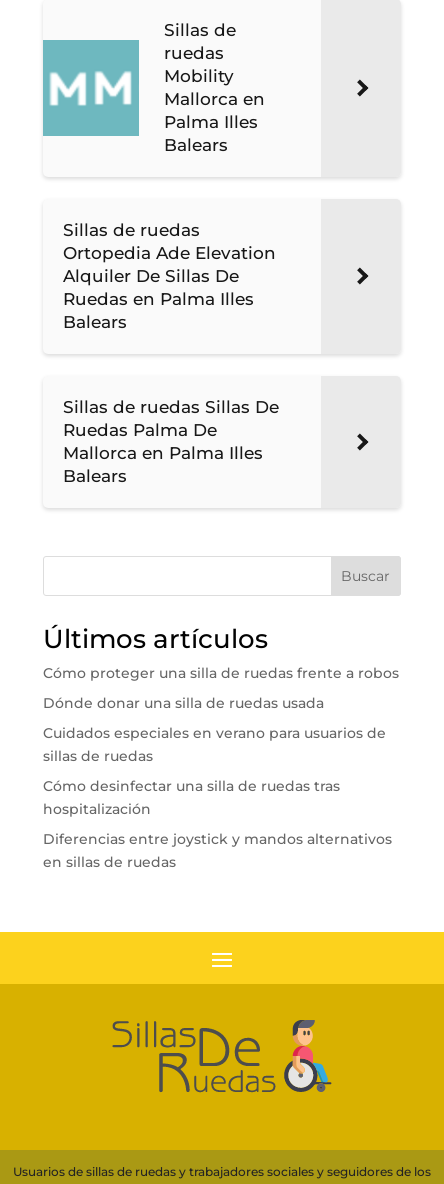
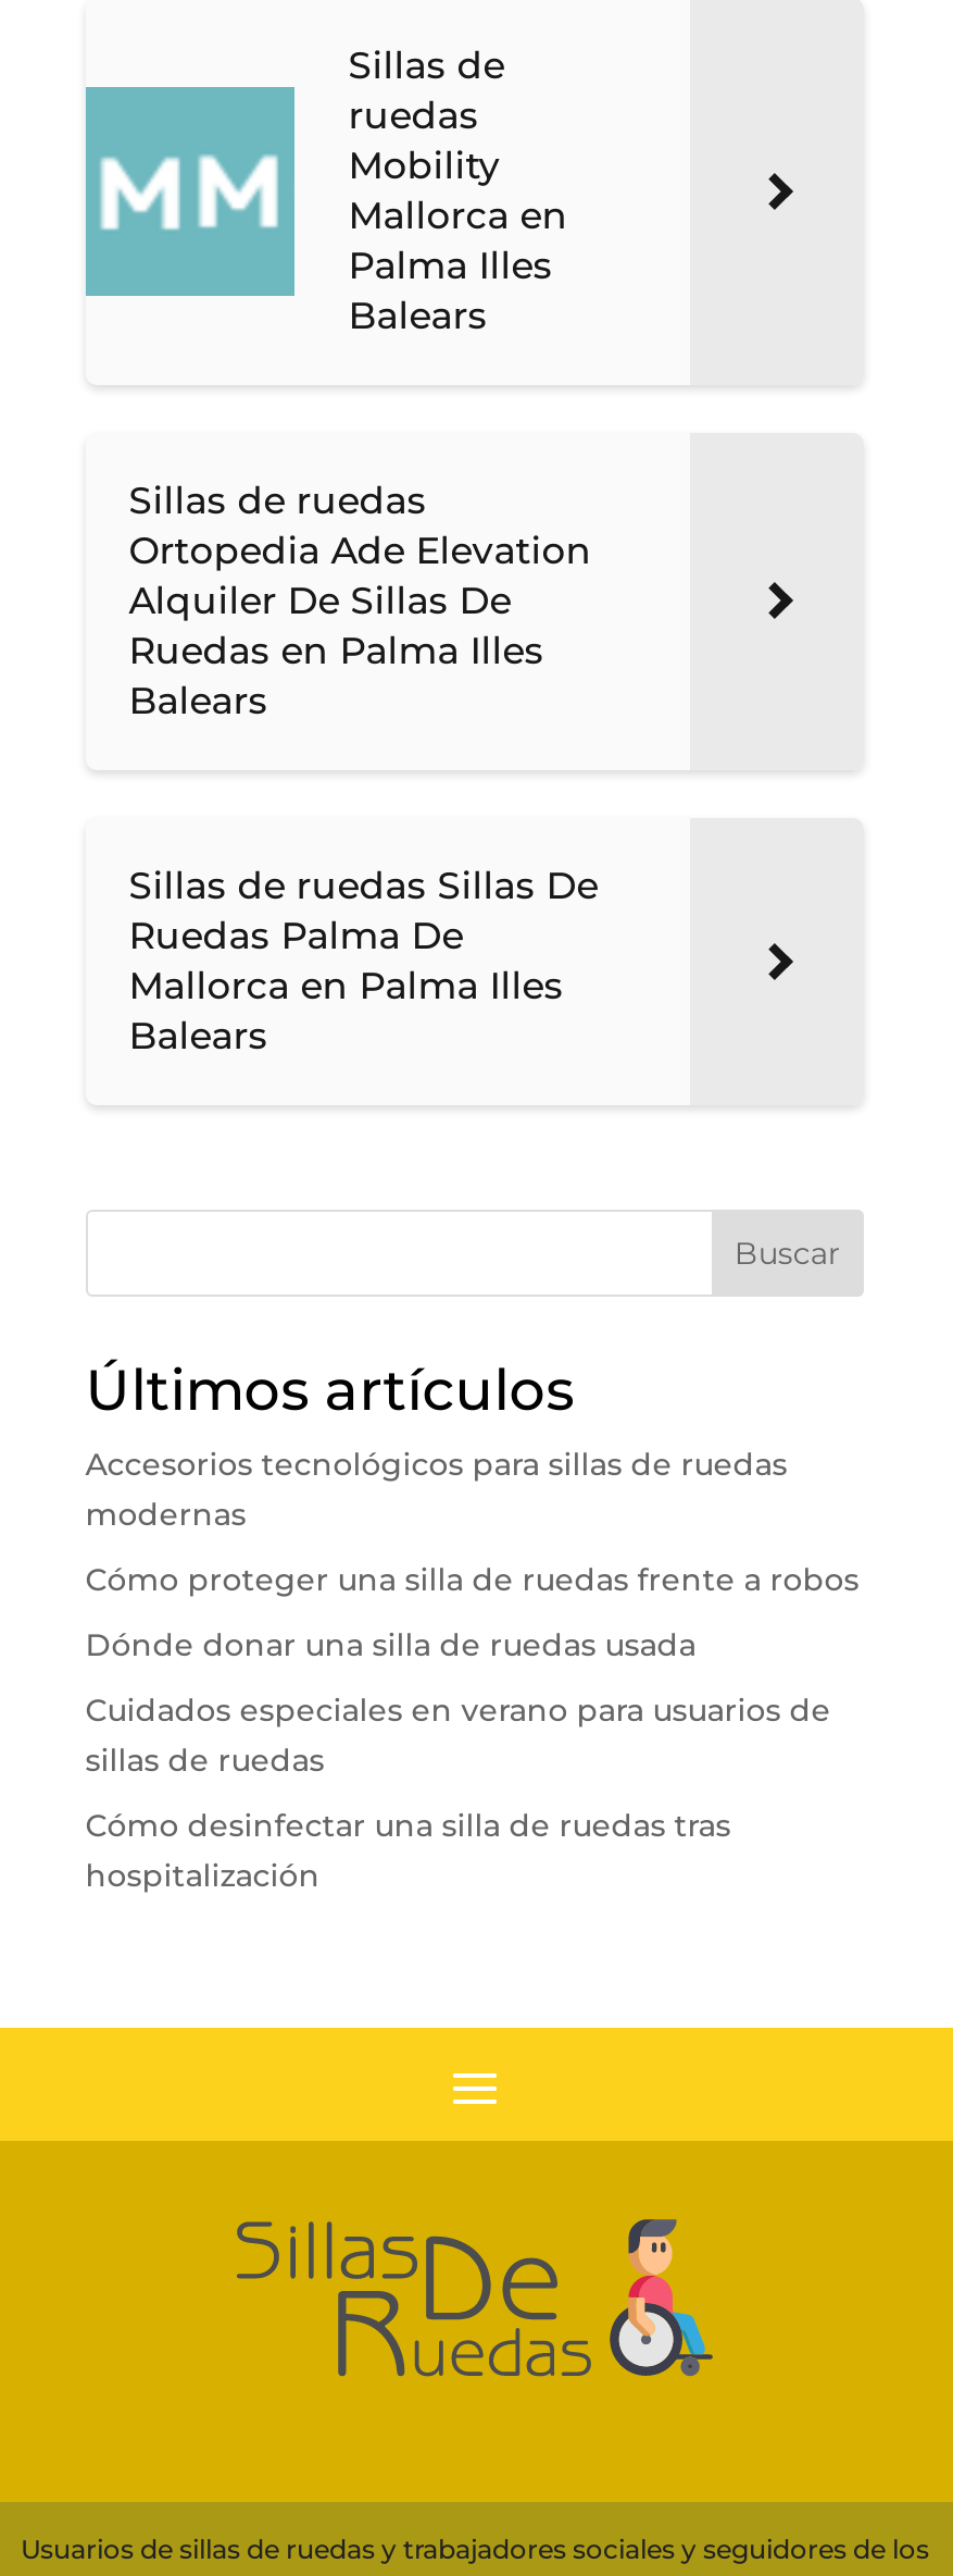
none -> [85,1445,787,1534] Accesorios tecnológicos para sillas de ruedas | modernas
moved [43,664,399,818] -> [85,1560,859,1895]: Cómo proteger una silla de ruedas frente a robos | Dónde donar una silla de ruedas usada | Cuidados especiales en verano para usuarios de | sillas de ruedas | Cómo desinfectar una silla de ruedas tras | hospitalización
[43,830,392,871] Diferencias entre joystick y mandos alternativos | en sillas de ruedas -> none

